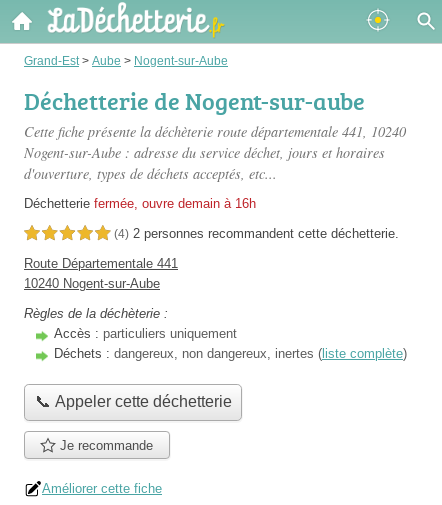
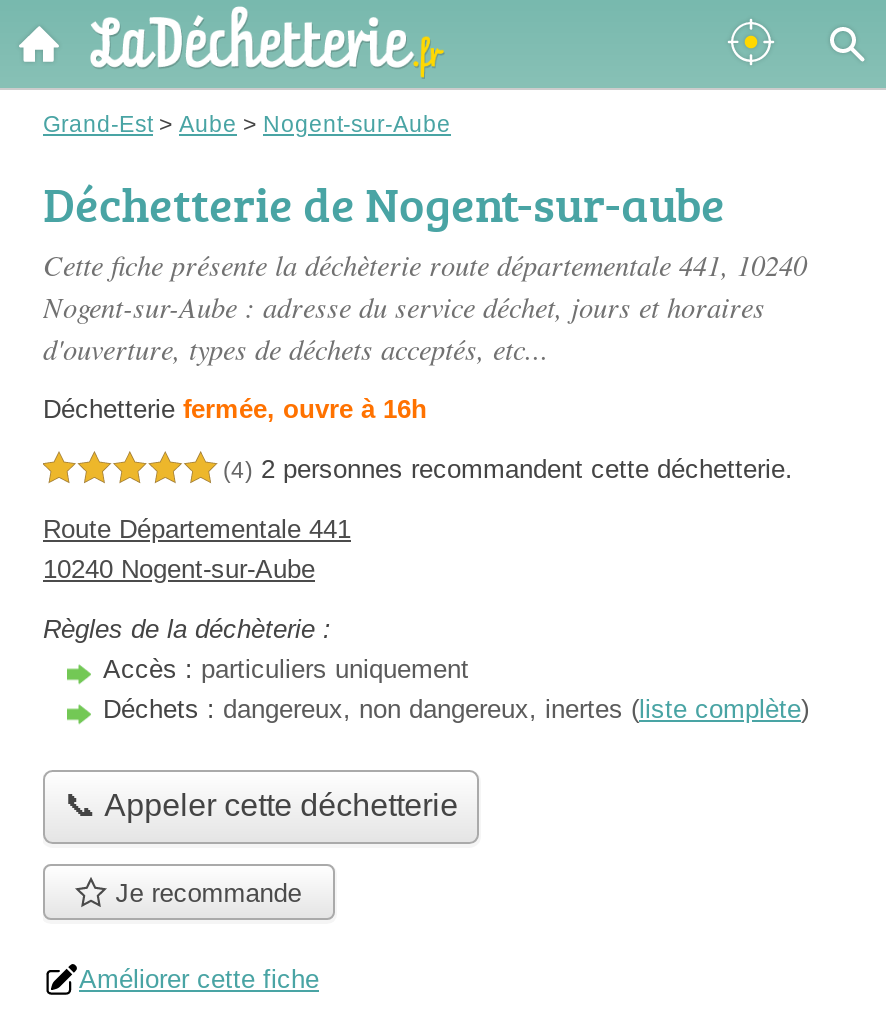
[24,196,256,211] Déchetterie fermée, ouvre demain à 16h -> [43,394,427,424] Déchetterie fermée, ouvre à 16h

